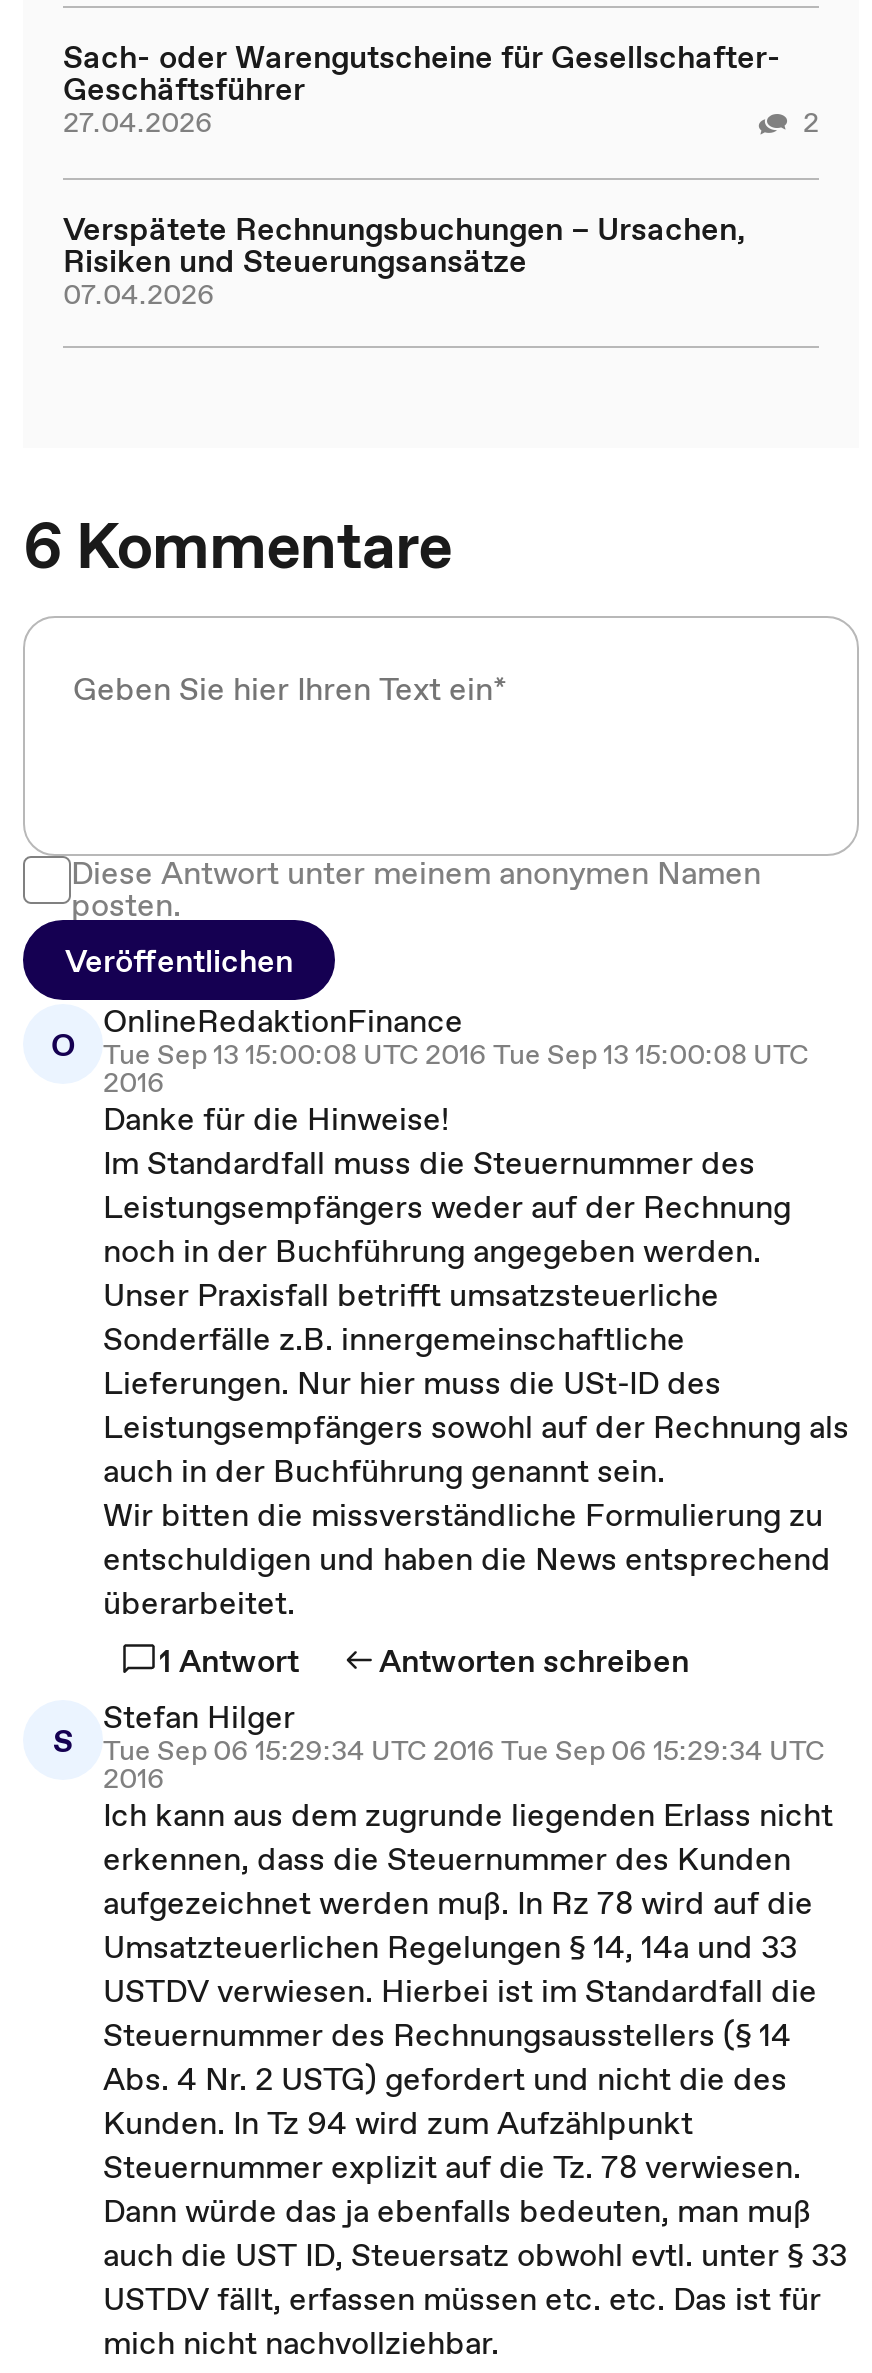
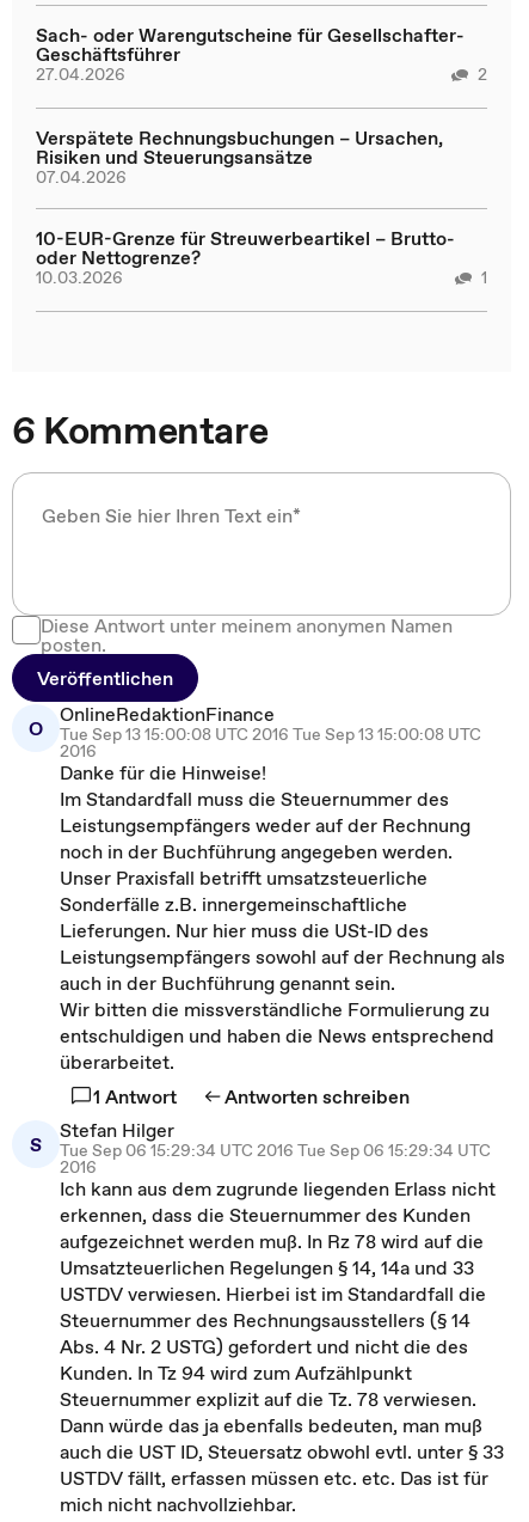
none -> [36,224,487,289] 10-EUR-Grenze für Streuwerbeartikel – Brutto- | oder Nettogrenze? | 10.03.2026 | 1

